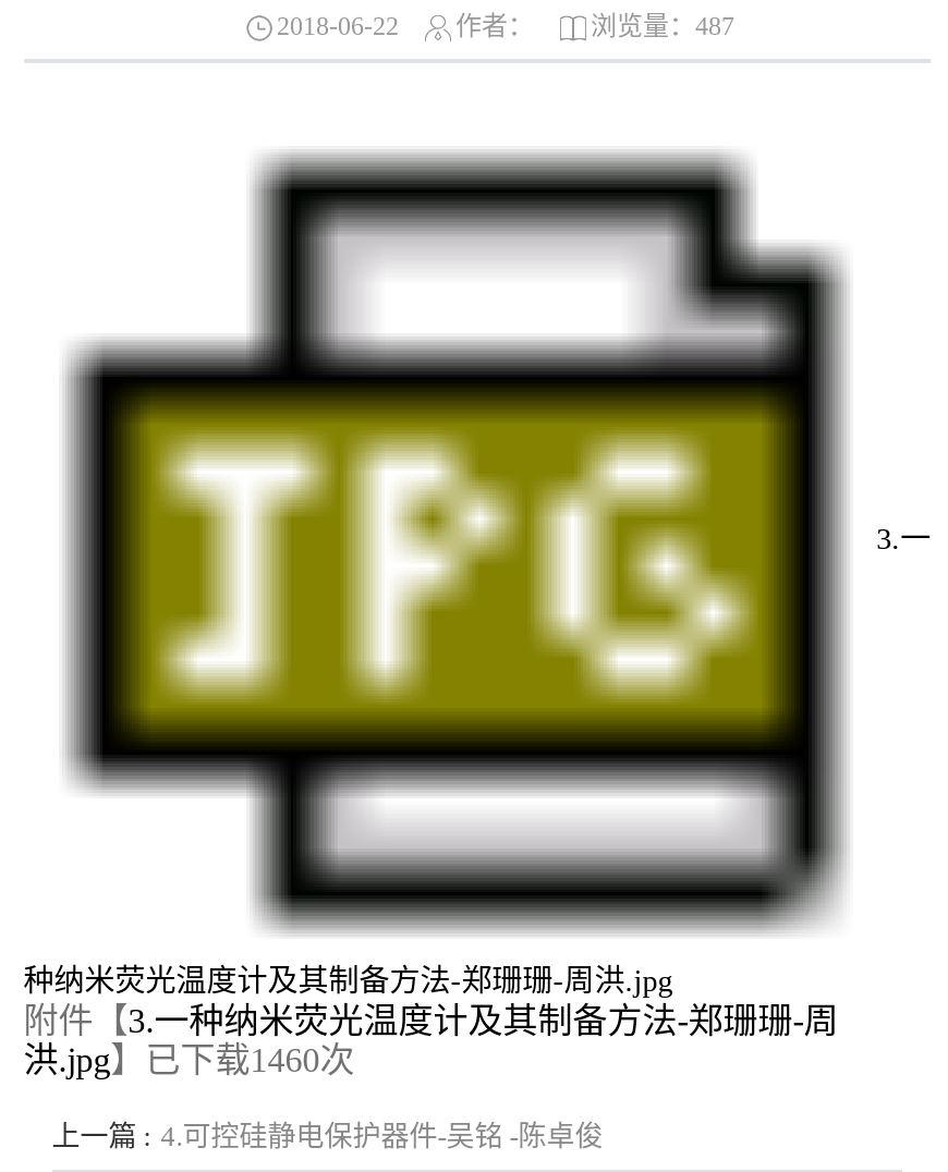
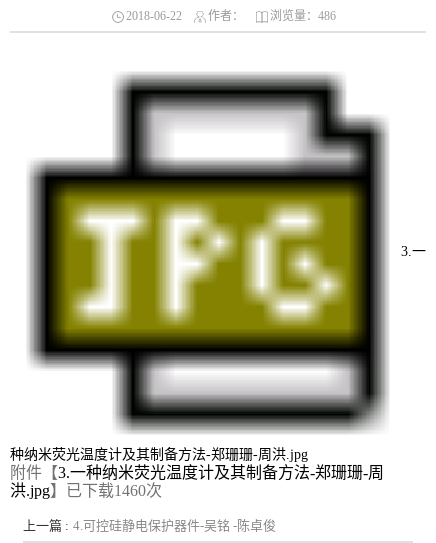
[277,11,734,41] 2018-06-22 作者： 浏览量：487 -> [126,9,336,23] 2018-06-22 作者： 浏览量：486

